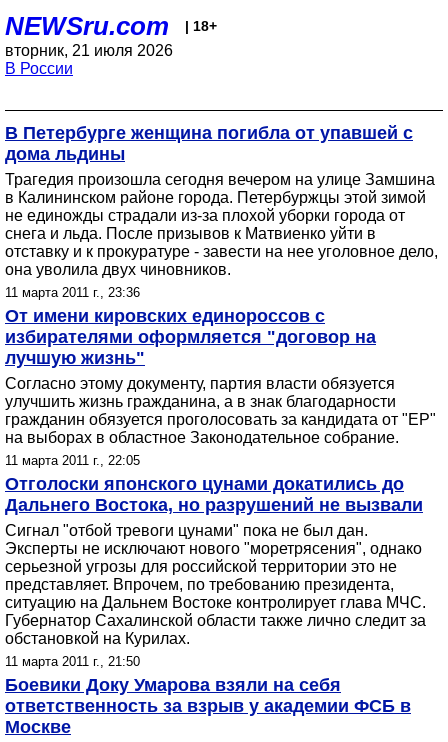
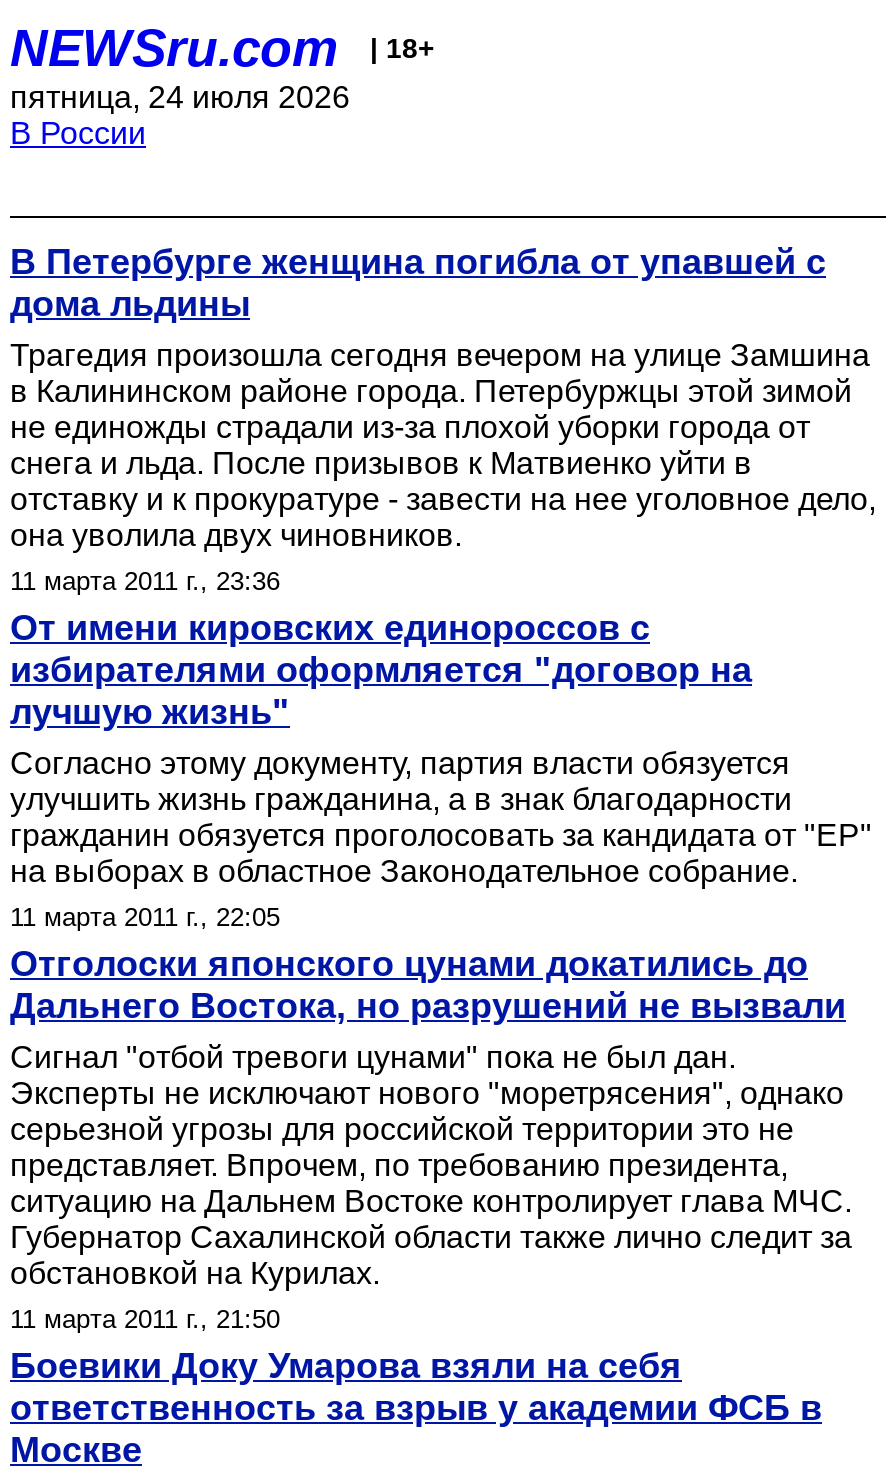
[5,42,173,59] вторник, 21 июля 2026 -> [10,80,350,114] пятница, 24 июля 2026

